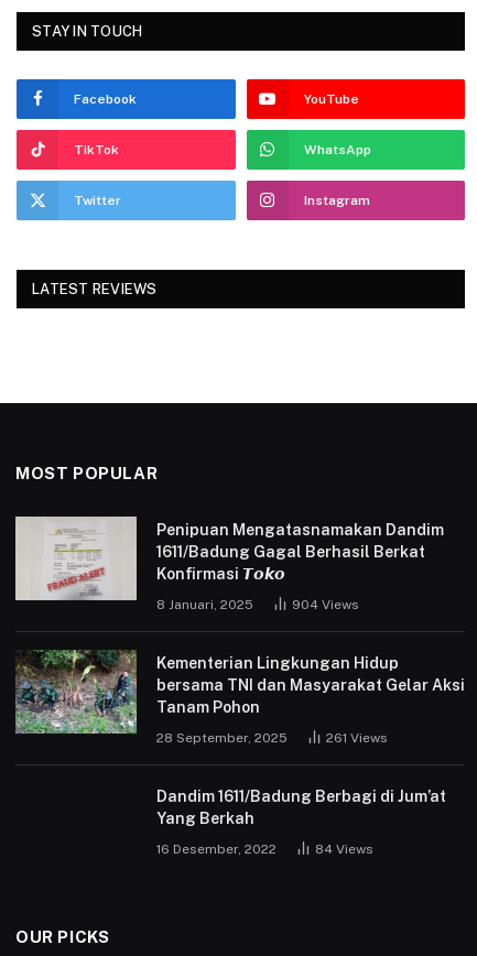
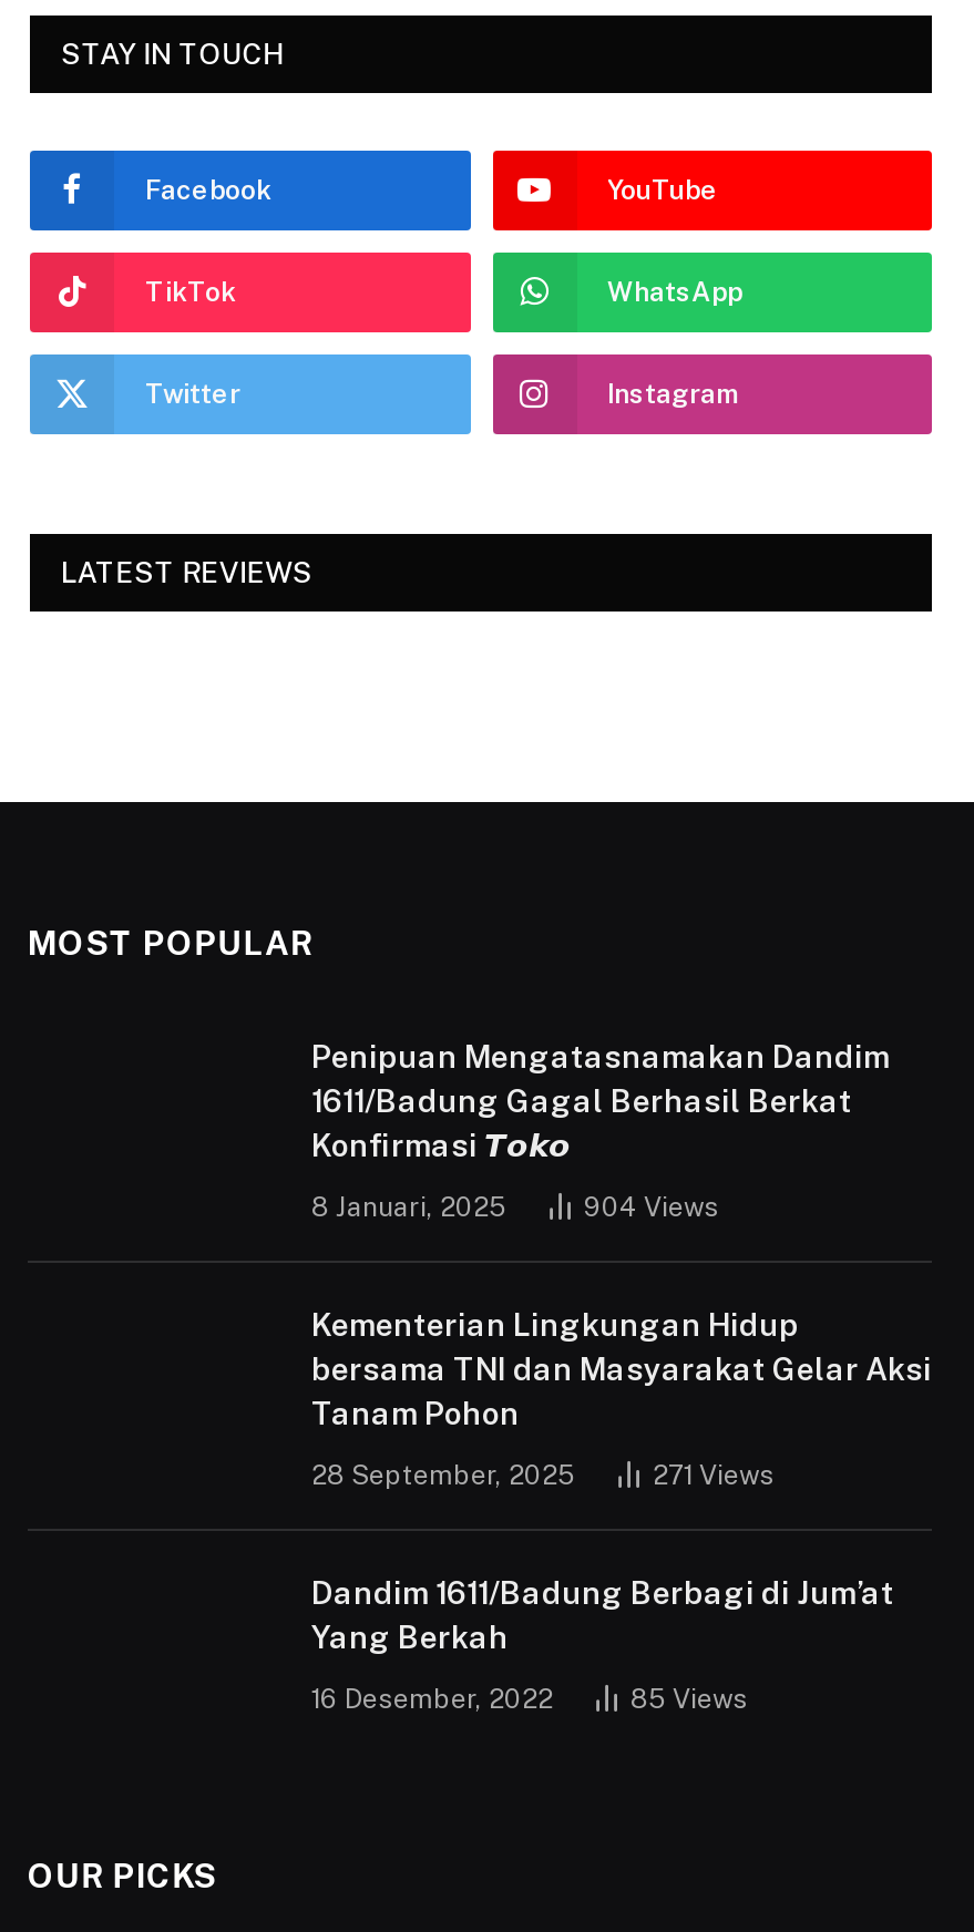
[14,515,138,601] [image] -> none
[14,649,138,735] [image] -> none
[326,731,388,746] 261 Views -> [653,1461,775,1492] 271 Views
[315,842,373,857] 84 Views -> [630,1685,748,1716] 85 Views

